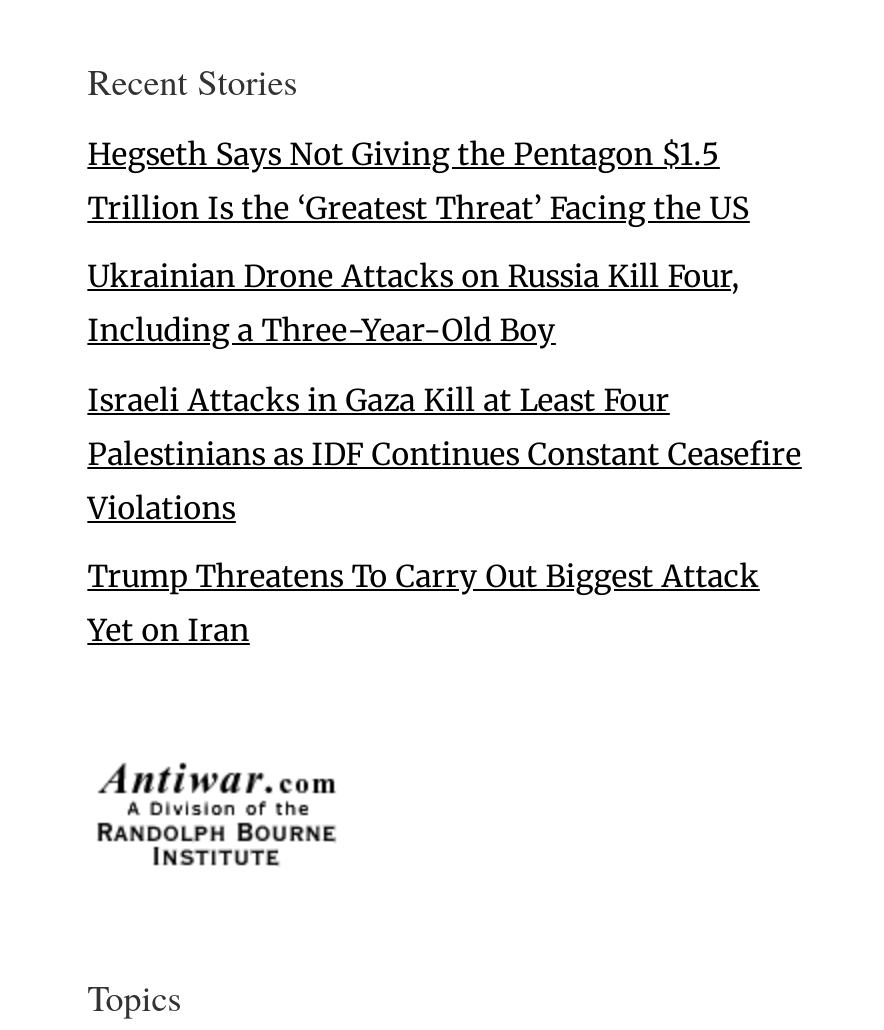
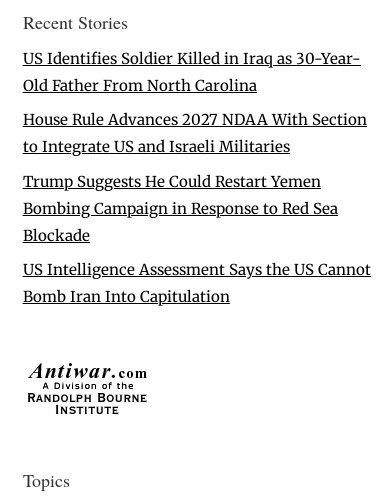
[88,135,750,227] Hegseth Says Not Giving the Pentagon $1.5 | Trillion Is the ‘Greatest Threat’ Facing the US -> [23,49,361,95] US Identifies Soldier Killed in Iraq as 30-Year- | Old Father From North Carolina
[88,258,740,350] Ukrainian Drone Attacks on Russia Kill Four, | Including a Three-Year-Old Boy -> [23,110,367,156] House Rule Advances 2027 NDAA With Section | to Integrate US and Israeli Militaries
[88,381,802,527] Israeli Attacks in Gaza Kill at Least Four | Palestinians as IDF Continues Constant Ceasefire | Violations -> [23,172,338,245] Trump Suggests He Could Restart Yemen | Bombing Campaign in Response to Red Sea | Blockade
[88,558,760,650] Trump Threatens To Carry Out Biggest Attack | Yet on Iran -> [23,260,371,306] US Intelligence Assessment Says the US Cannot | Bomb Iran Into Capitulation

